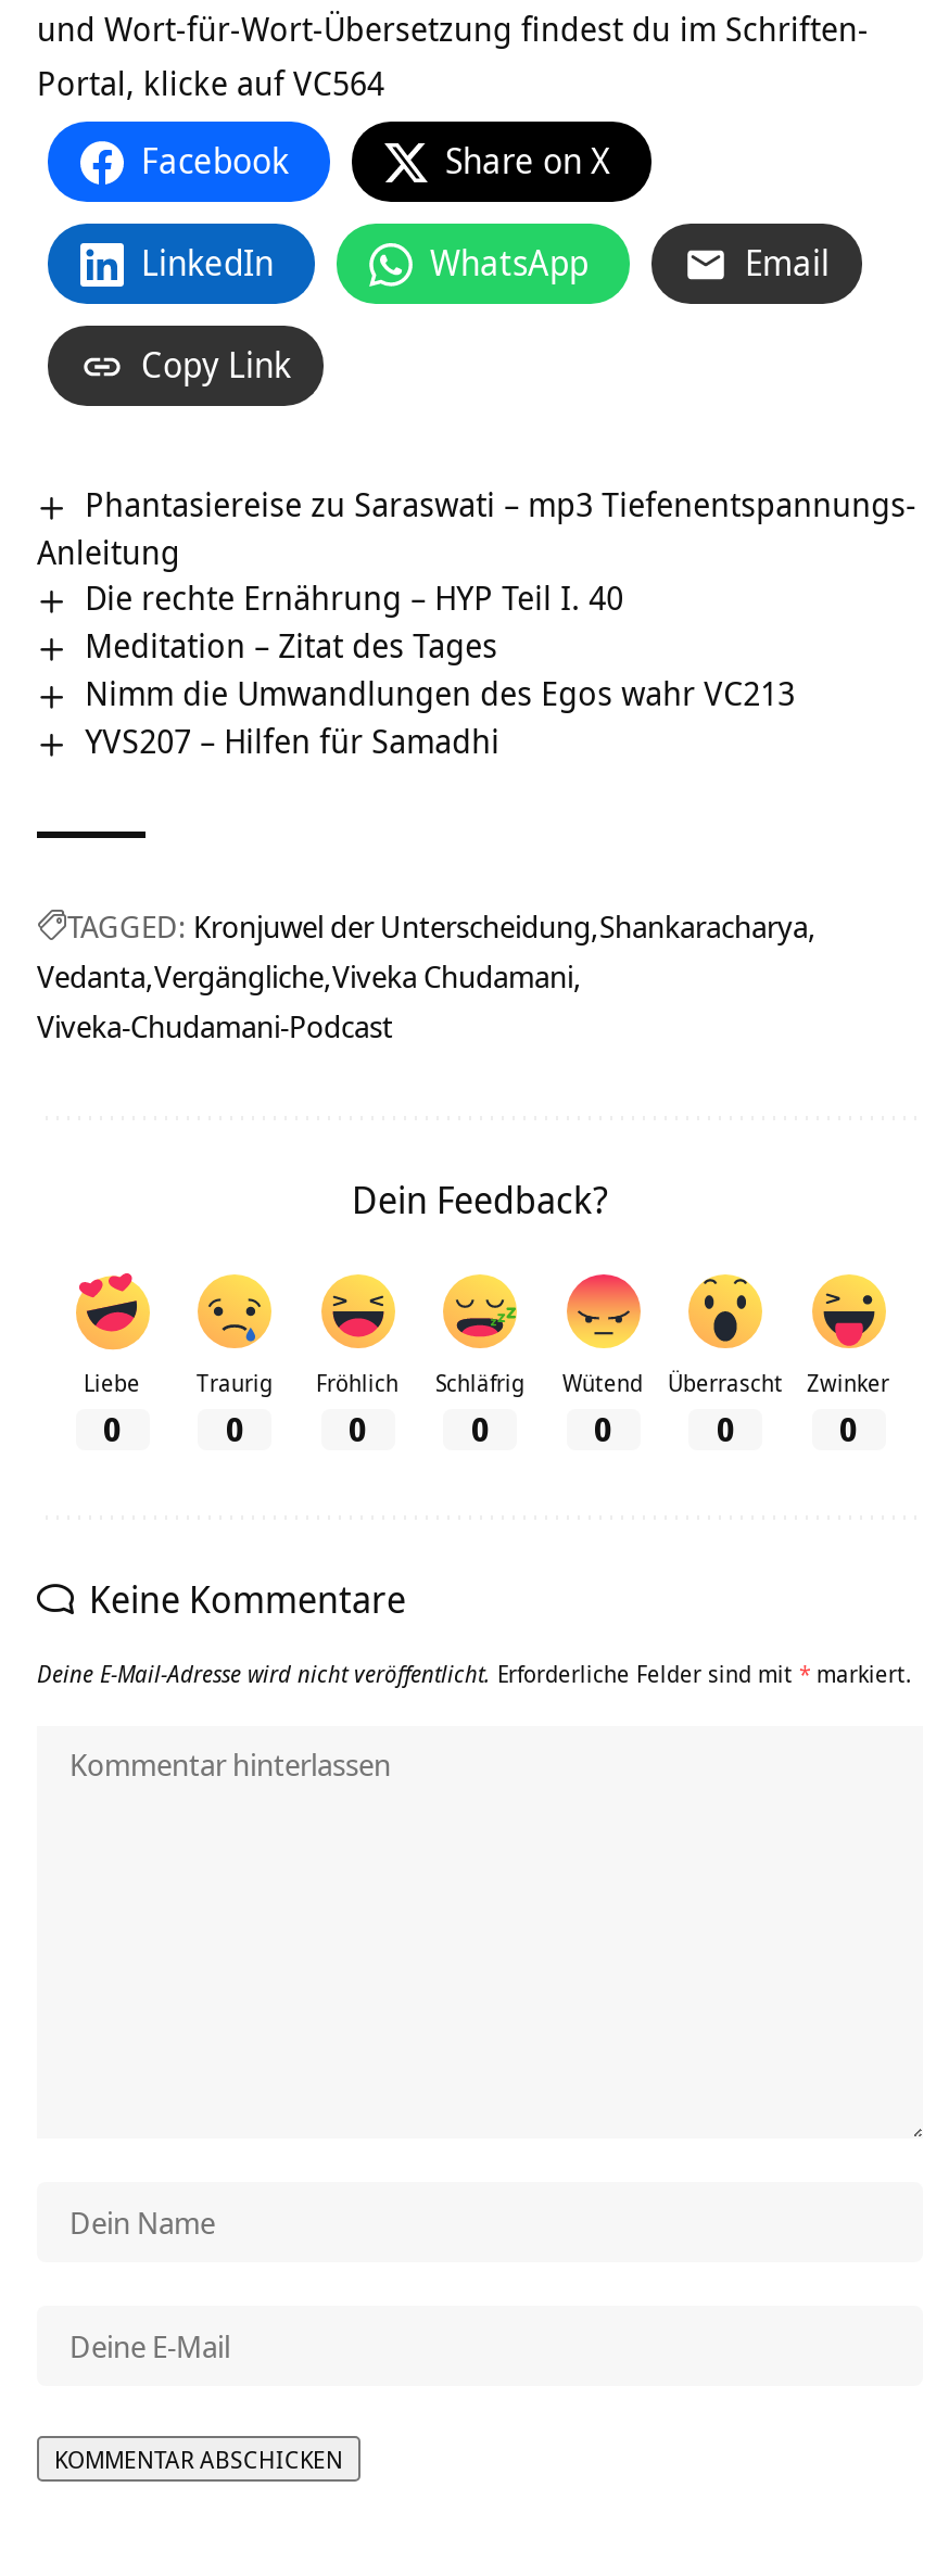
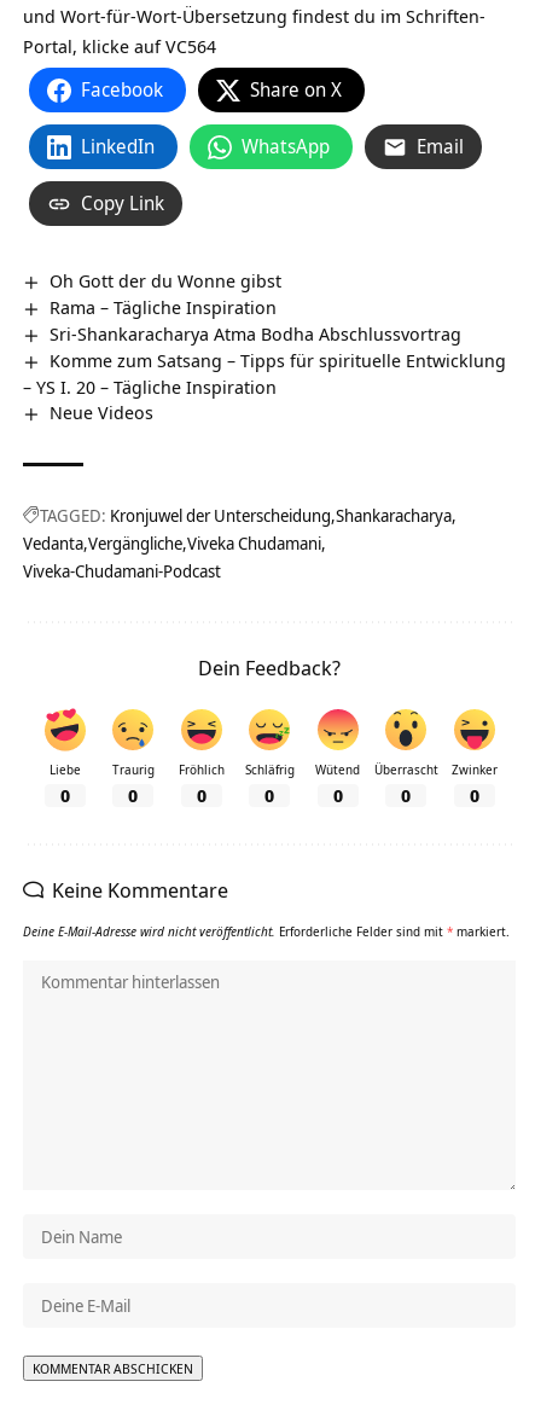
[37,483,917,763] Phantasiereise zu Saraswati – mp3 Tiefenentspannungs- | Anleitung | Die rechte Ernährung – HYP Teil I. 40 | Meditation – Zitat des Tages | Nimm die Umwandlungen des Egos wahr VC213 | YVS207 – Hilfen für Samadhi -> [23,269,506,425] Oh Gott der du Wonne gibst | Rama – Tägliche Inspiration | Sri-Shankaracharya Atma Bodha Abschlussvortrag | Komme zum Satsang – Tipps für spirituelle Entwicklung | – YS I. 20 – Tägliche Inspiration | Neue Videos

